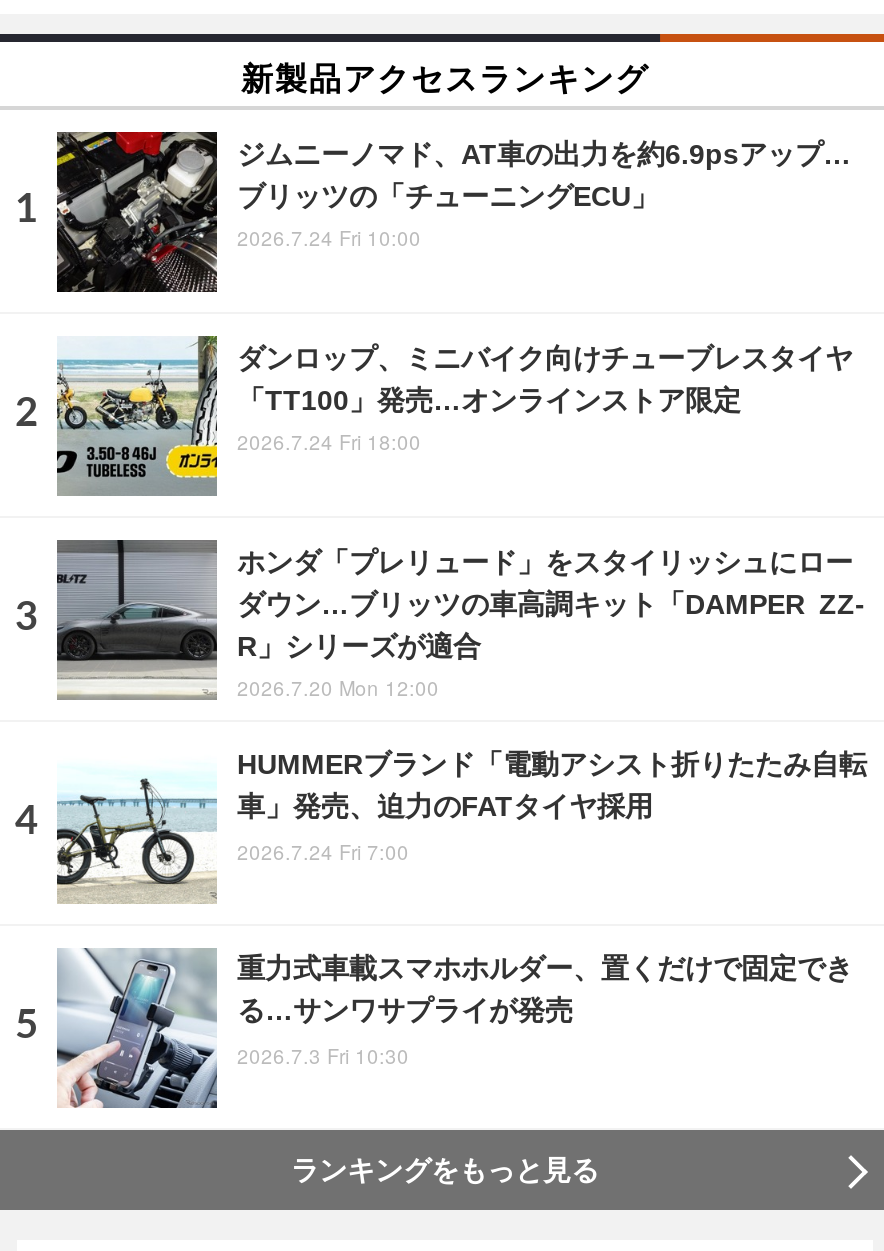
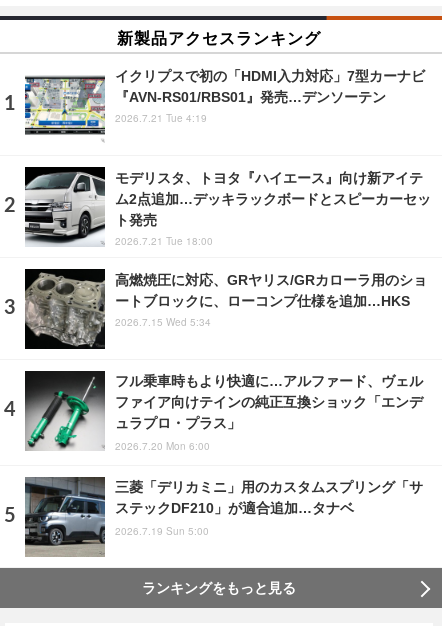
[55,130,851,294] [image] | ジムニーノマド、AT車の出力を約6.9psアップ… -> [24,68,425,145] [image] | イクリプスで初の「HDMI入力対応」7型カーナビ
[237,180,659,208] ブリッツの「チューニングECU」 -> [115,89,386,103] 『AVN-RS01/RBS01』発売…デンソーテン
[237,224,421,252] 2026.7.24 Fri 10:00 -> [115,111,207,125] 2026.7.21 Tue 4:19
[57,334,853,496] [image] | ダンロップ、ミニバイク向けチューブレスタイヤ -> [24,166,423,246] [image] | モデリスタ、トヨタ『ハイエース』向け新アイテ
[237,384,741,412] 「TT100」発売…オンラインストア限定 -> [115,191,431,205] ム2点追加…デッキラックボードとスピーカーセッ
[237,428,421,456] 2026.7.24 Fri 18:00 -> [115,212,157,226] ト発売
[55,538,865,698] [image] | ダウン…ブリッツの車高調キット「DAMPER ZZ- -> [24,268,427,349] [image] | 高燃焼圧に対応、GRヤリス/GRカローラ用のショ
[237,546,853,574] ホンダ「プレリュード」をスタイリッシュにロー -> [115,234,213,248] 2026.7.21 Tue 18:00
[237,630,481,658] R」シリーズが適合 -> [115,293,410,307] ートブロックに、ローコンプ仕様を追加…HKS
[237,674,439,702] 2026.7.20 Mon 12:00 -> [115,315,211,329] 2026.7.15 Wed 5:34
[57,744,867,902] [image] | HUMMERブランド「電動アシスト折りたたみ自転 | 車」発売、迫力のFATタイヤ採用 -> [24,370,423,449] [image] | フル乗車時もより快適に…アルファード、ヴェル | ファイア向けテインの純正互換ショック「エンデ | ュラプロ・プラス」
[237,838,409,866] 2026.7.24 Fri 7:00 -> [115,439,210,453] 2026.7.20 Mon 6:00
[57,948,853,1108] [image] | 重力式車載スマホホルダー、置くだけで固定でき | る…サンワサプライが発売 -> [24,477,423,557] [image] | 三菱「デリカミニ」用のカスタムスプリング「サ | ステックDF210」が適合追加…タナベ
[237,1042,409,1070] 2026.7.3 Fri 10:30 -> [115,524,209,538] 2026.7.19 Sun 5:00

